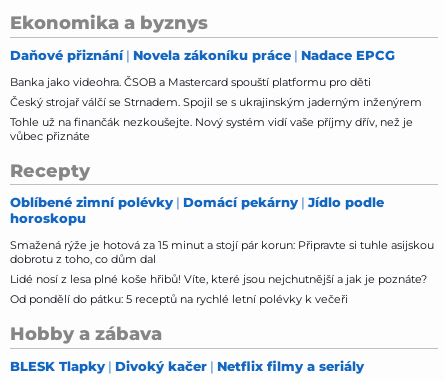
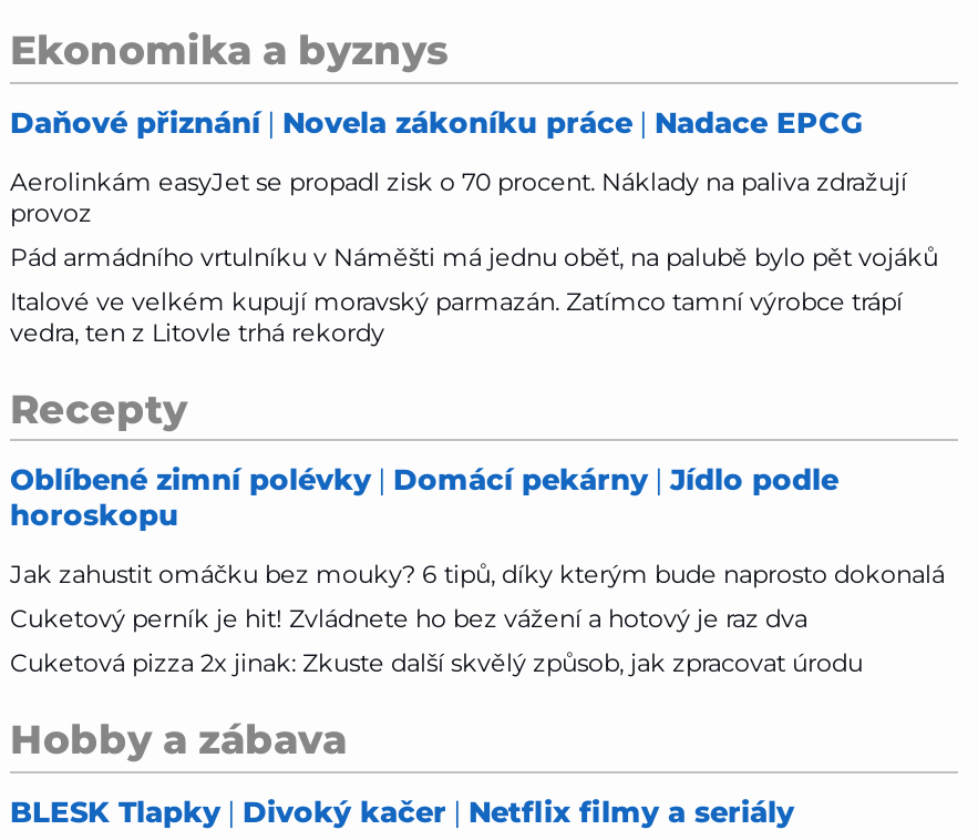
[10,75,422,143] Banka jako videohra. ČSOB a Mastercard spouští platformu pro děti | Český strojař válčí se Strnadem. Spojil se s ukrajinským jaderným inženýrem | Tohle už na finančák nezkoušejte. Nový systém vidí vaše příjmy dřív, než je | vůbec přiznáte -> [10,166,938,348] Aerolinkám easyJet se propadl zisk o 70 procent. Náklady na paliva zdražují | provoz | Pád armádního vrtulníku v Náměšti má jednu oběť, na palubě bylo pět vojáků | Italové ve velkém kupují moravský parmazán. Zatímco tamní výrobce trápí | vedra, ten z Litovle trhá rekordy
[10,238,434,306] Smažená rýže je hotová za 15 minut a stojí pár korun: Připravte si tuhle asijskou | dobrotu z toho, co dům dal | Lidé nosí z lesa plné koše hřibů! Víte, které jsou nejchutnější a jak je poznáte? | Od pondělí do pátku: 5 receptů na rychlé letní polévky k večeři -> [10,559,945,679] Jak zahustit omáčku bez mouky? 6 tipů, díky kterým bude naprosto dokonalá | Cuketový perník je hit! Zvládnete ho bez vážení a hotový je raz dva | Cuketová pizza 2x jinak: Zkuste další skvělý způsob, jak zpracovat úrodu

